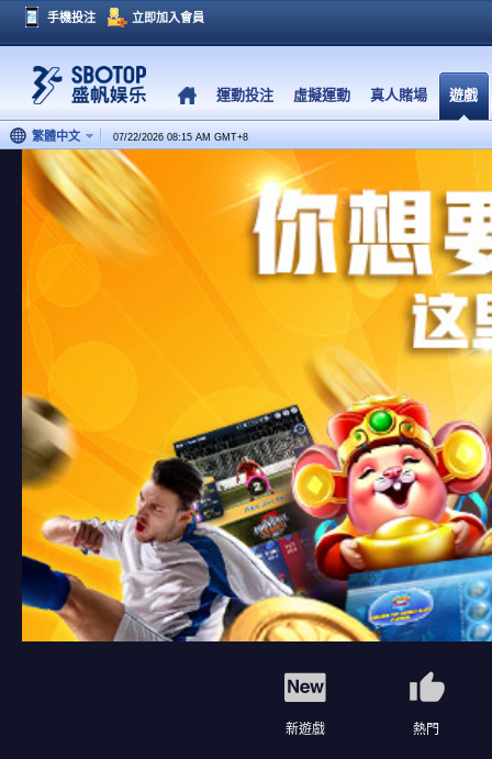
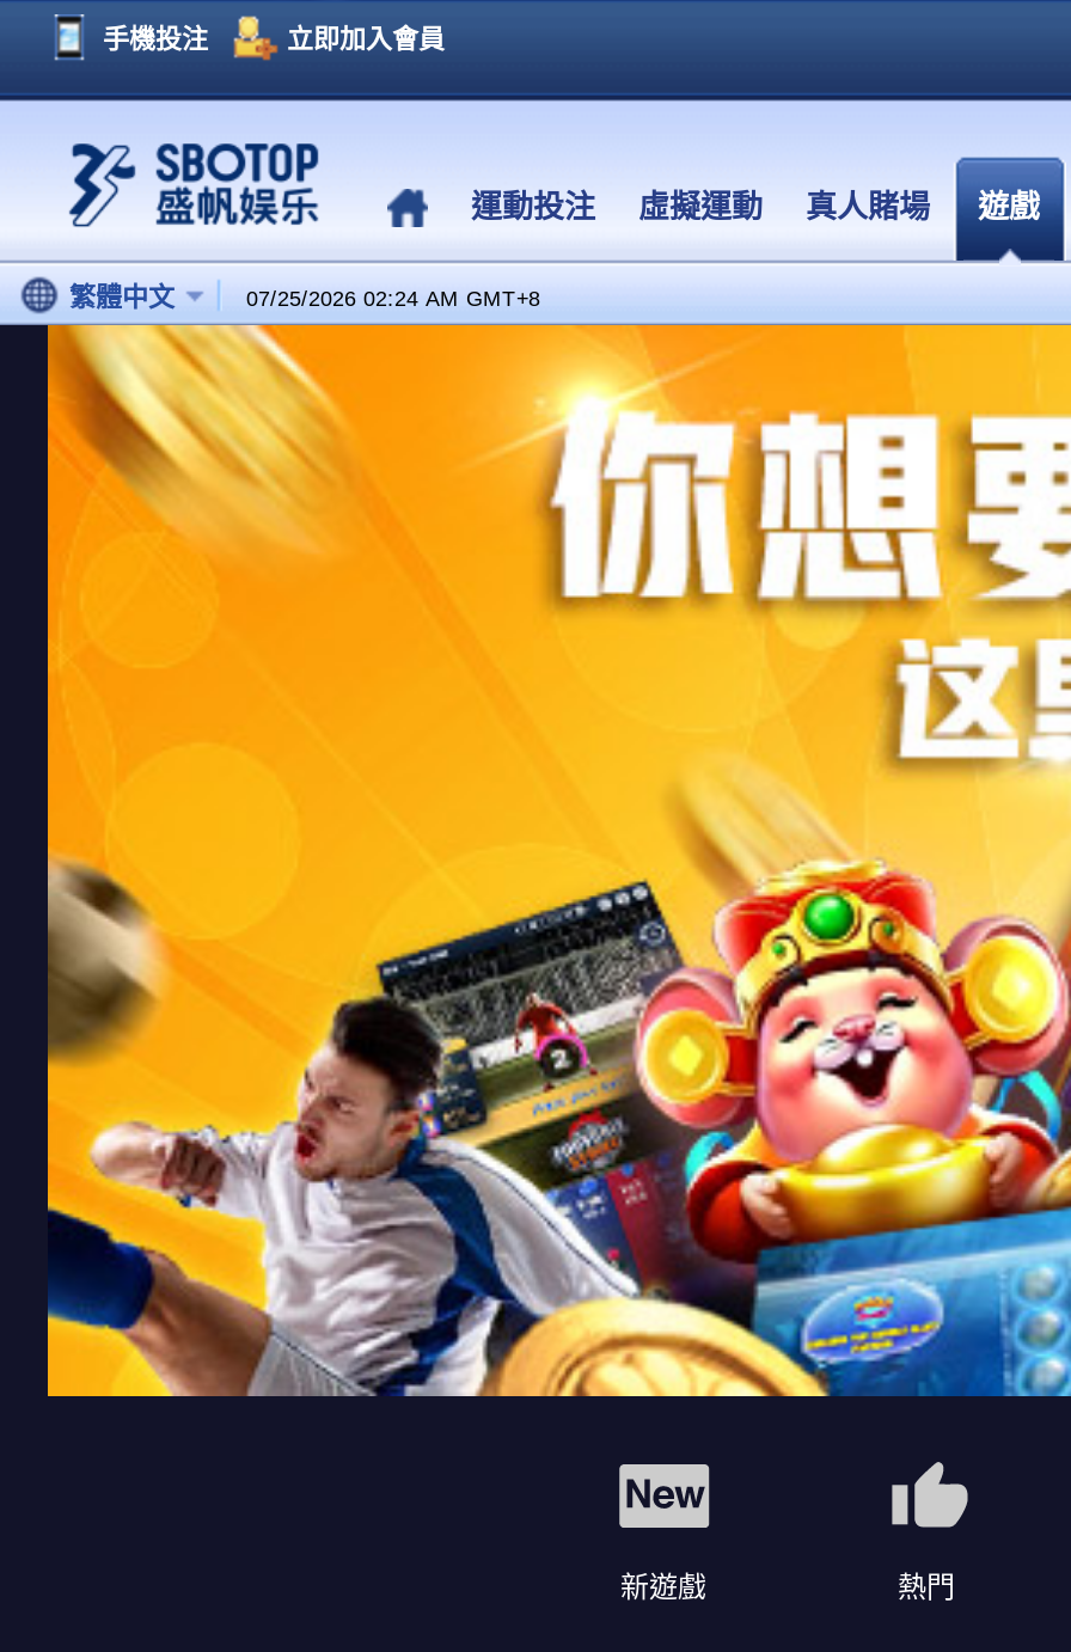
[113,132,248,143] 07/22/2026 08:15 AM GMT+8 -> [246,287,540,311] 07/25/2026 02:24 AM GMT+8

